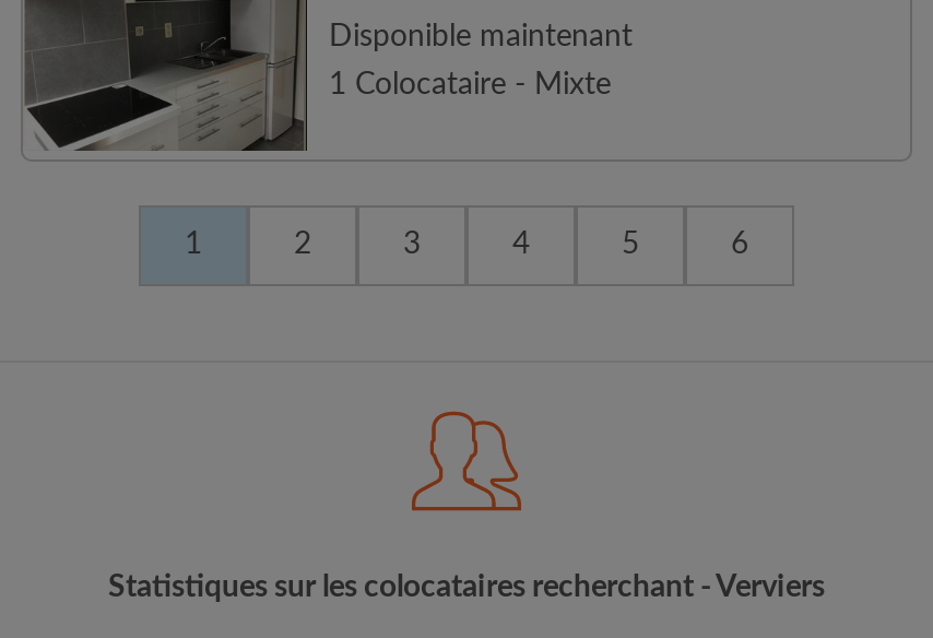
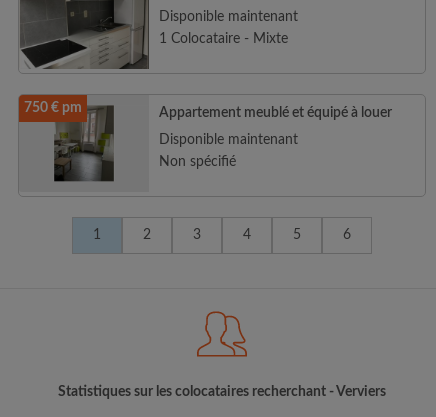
none -> [20,93,392,183] [image] | 750 € pm | Appartement meublé et équipé à louer | Disponible maintenant | Non spécifié

